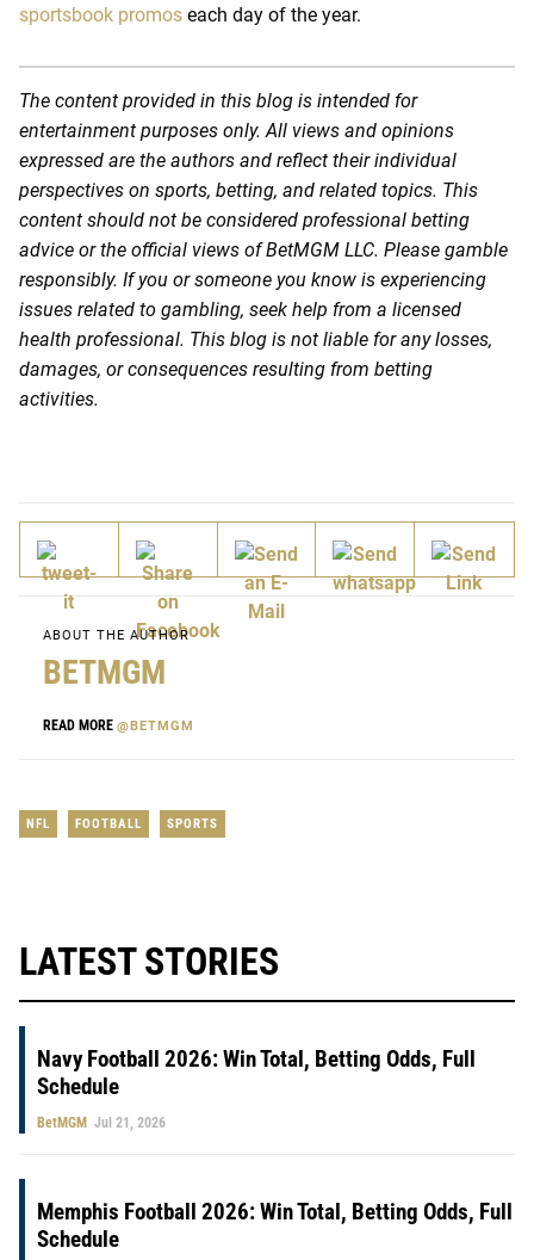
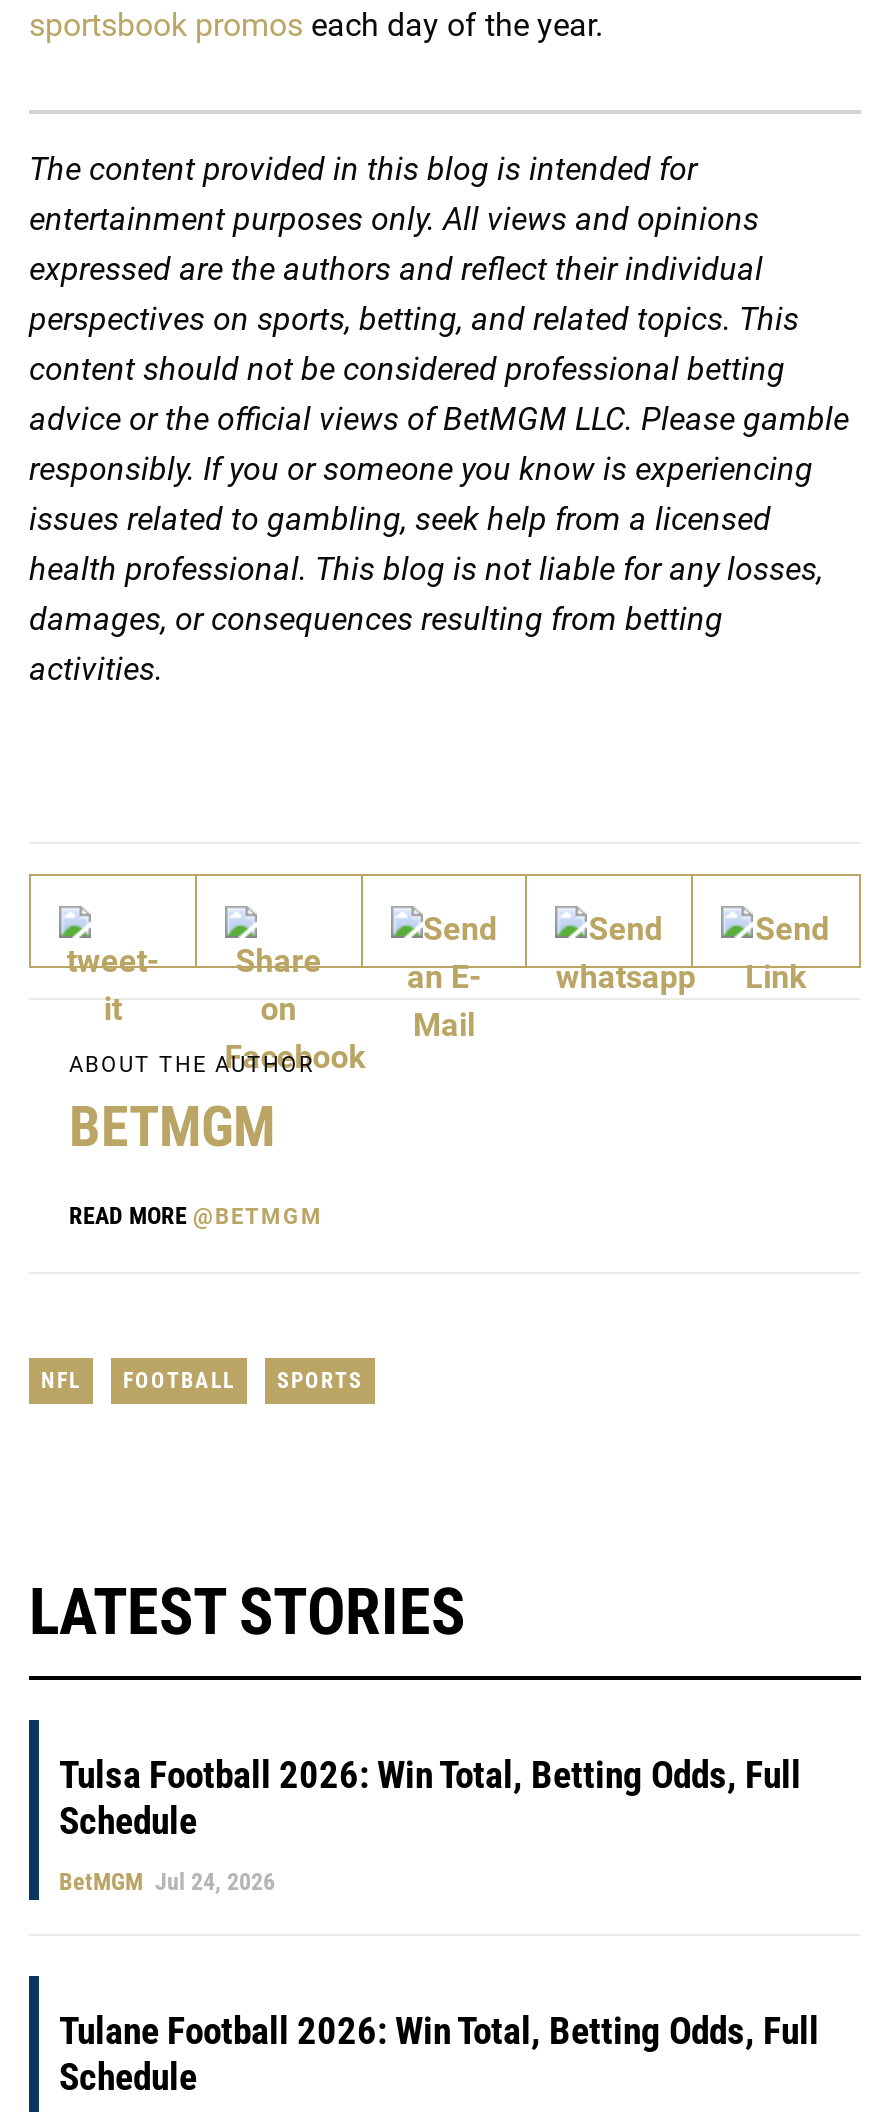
[37,1045,476,1073] Navy Football 2026: Win Total, Betting Odds, Full -> [59,1752,801,1798] Tulsa Football 2026: Win Total, Betting Odds, Full
[37,1115,166,1131] BetMGM Jul 21, 2026 -> [59,1868,275,1896] BetMGM Jul 24, 2026
[37,1198,513,1226] Memphis Football 2026: Win Total, Betting Odds, Full -> [59,2008,819,2054] Tulane Football 2026: Win Total, Betting Odds, Full

